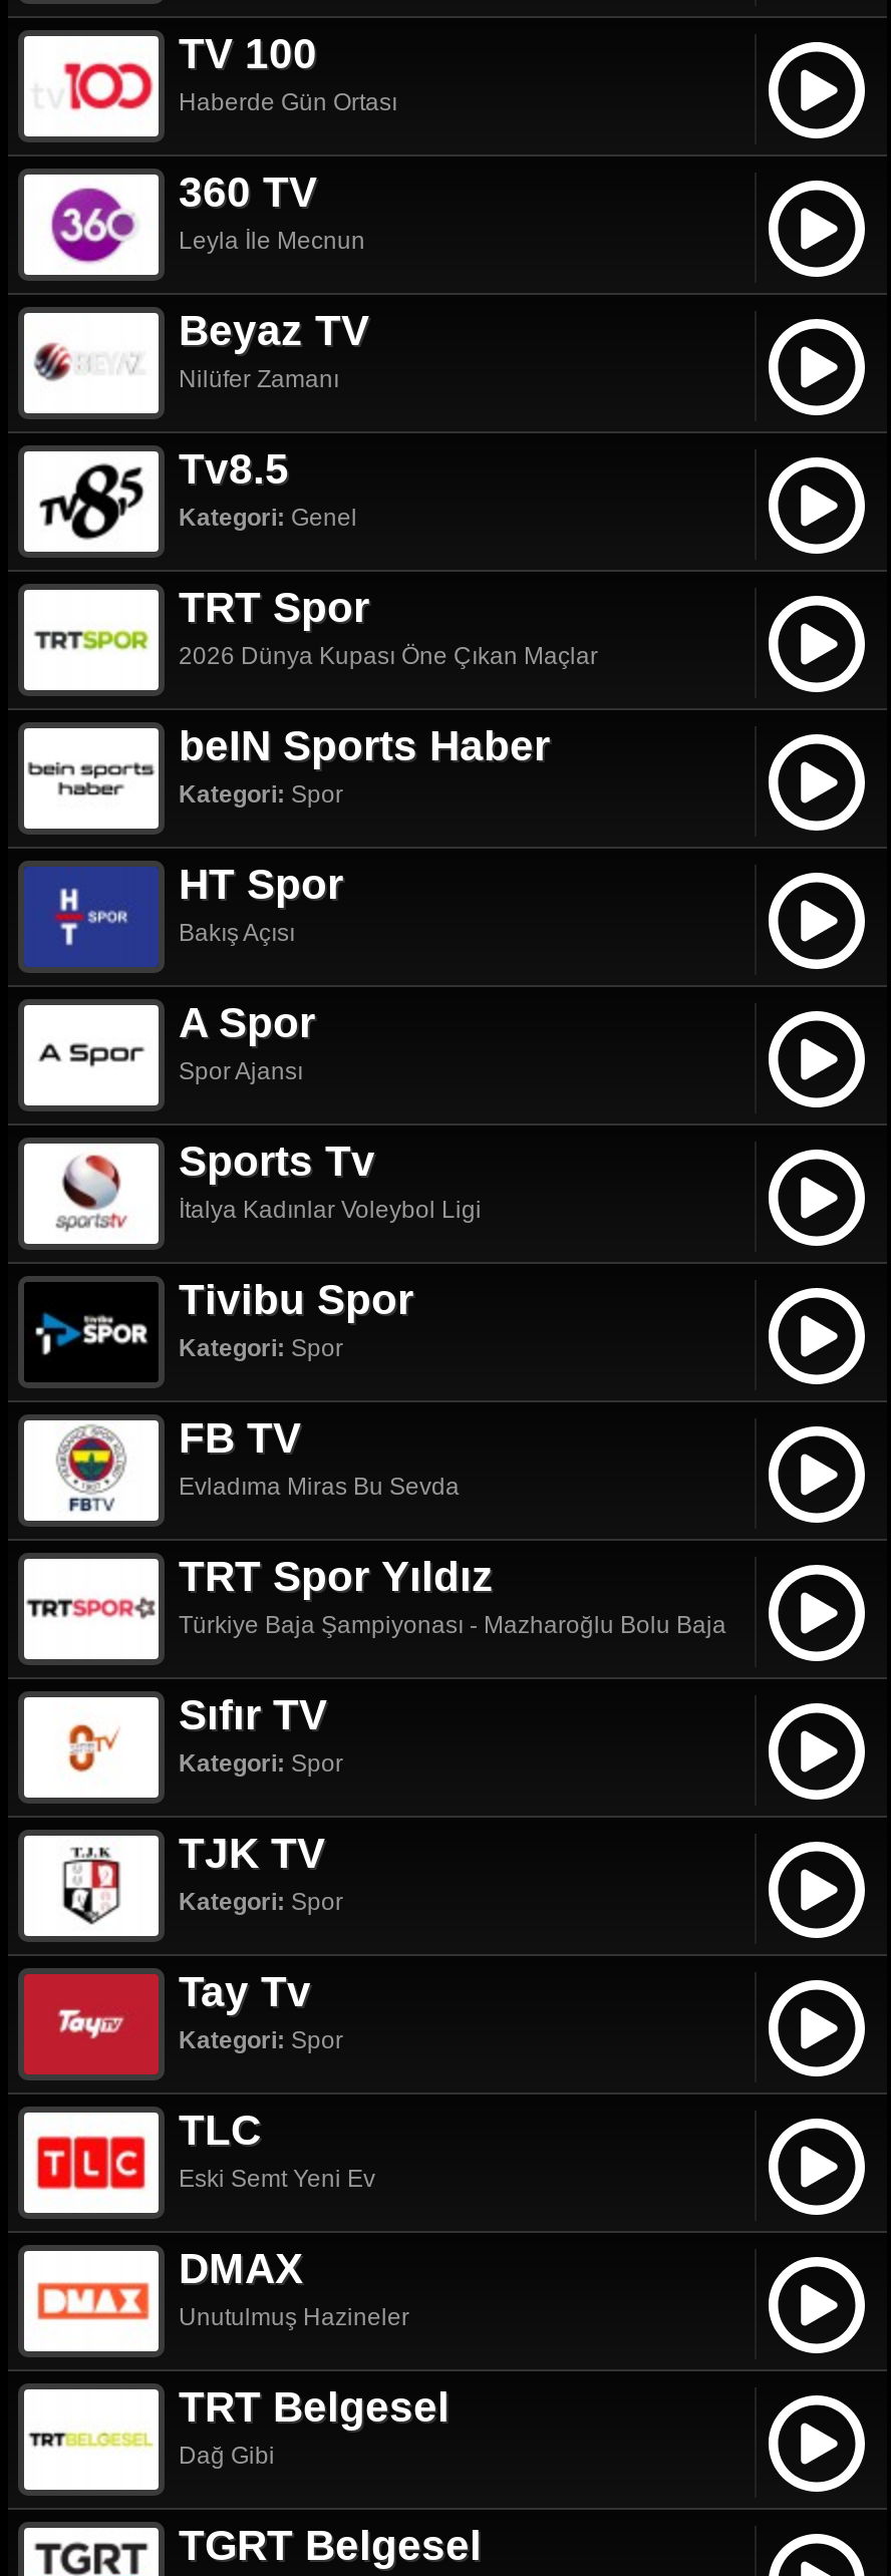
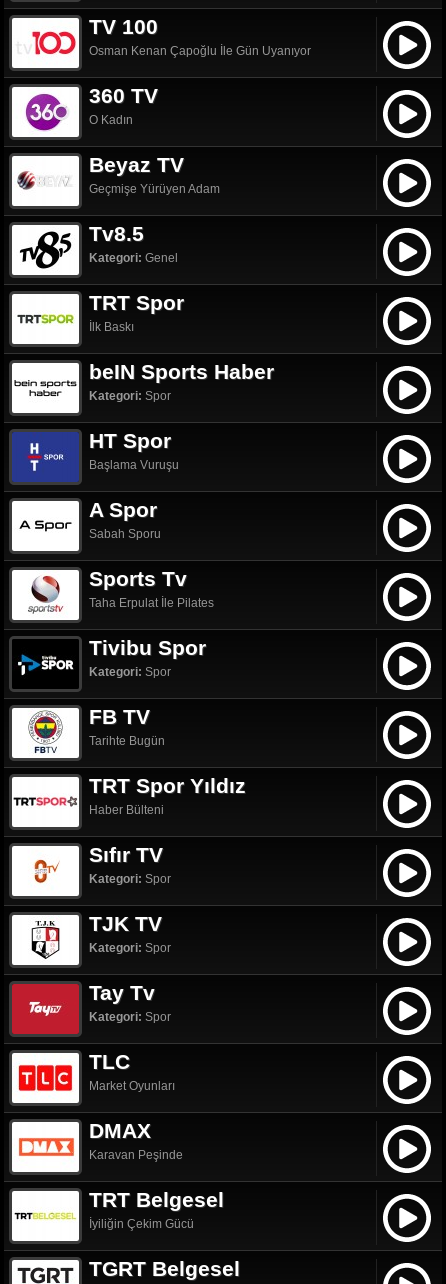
[179,88,397,116] Haberde Gün Ortası -> [89,44,311,58] Osman Kenan Çapoğlu İle Gün Uyanıyor
[179,227,365,255] Leyla İle Mecnun -> [89,113,133,127] O Kadın
[179,365,339,393] Nilüfer Zamanı -> [89,182,220,196] Geçmişe Yürüyen Adam
[179,642,598,670] 2026 Dünya Kupası Öne Çıkan Maçlar -> [89,320,134,334] İlk Baskı
[179,919,295,947] Bakış Açısı -> [89,458,179,472] Başlama Vuruşu
[179,1057,303,1085] Spor Ajansı -> [89,527,161,541] Sabah Sporu
[179,1196,482,1224] İtalya Kadınlar Voleybol Ligi -> [89,596,214,610] Taha Erpulat İle Pilates
[179,1473,460,1501] Evladıma Miras Bu Sevda -> [89,734,165,748] Tarihte Bugün
[179,1611,726,1639] Türkiye Baja Şampiyonası - Mazharoğlu Bolu Baja -> [89,803,164,817] Haber Bülteni
[179,2165,375,2193] Eski Semt Yeni Ev -> [89,1079,175,1093] Market Oyunları
[179,2303,409,2331] Unutulmuş Hazineler -> [89,1148,183,1162] Karavan Peşinde
[179,2442,275,2470] Dağ Gibi -> [89,1217,194,1231] İyiliğin Çekim Gücü

